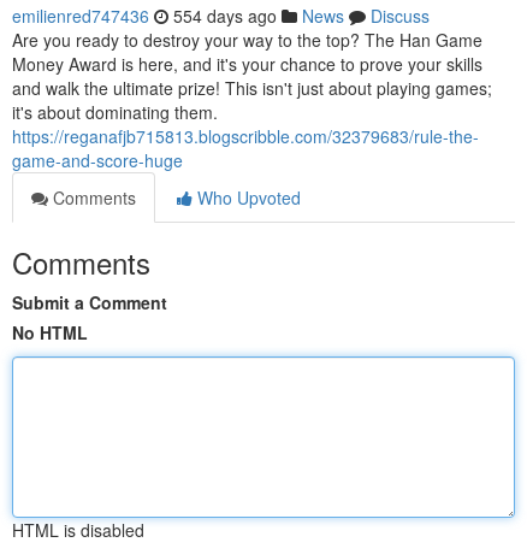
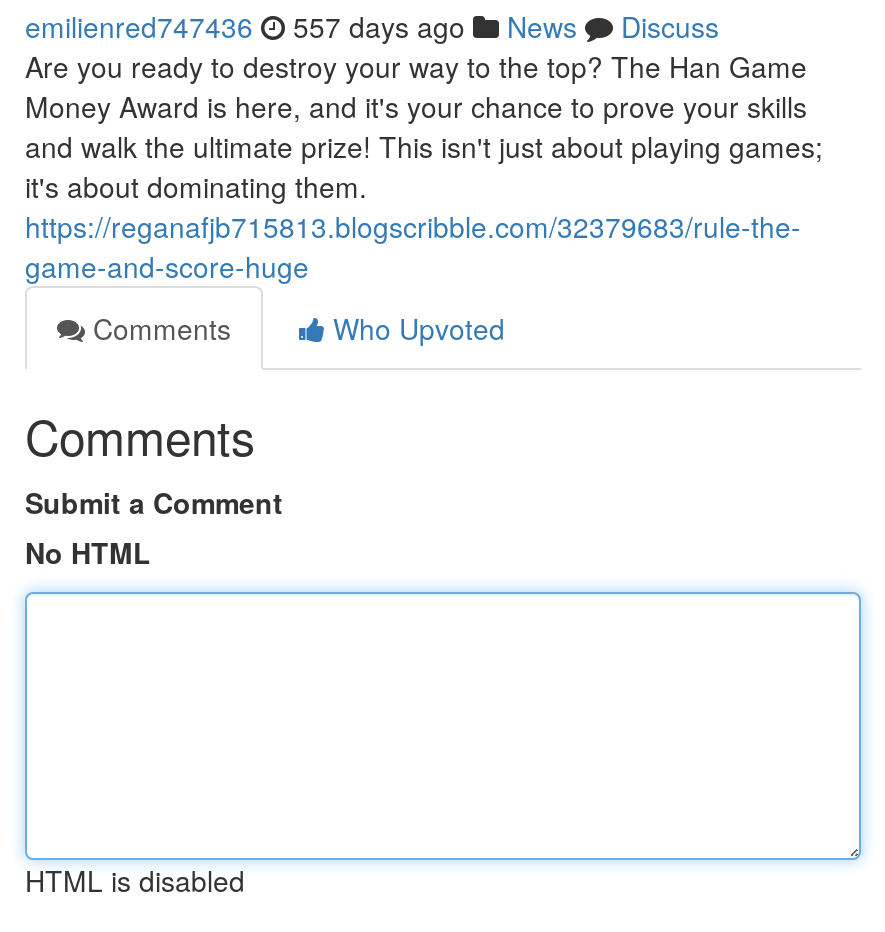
[12,4,430,28] emilienred747436 554 days ago News Discuss -> [25,6,719,46] emilienred747436 557 days ago News Discuss

